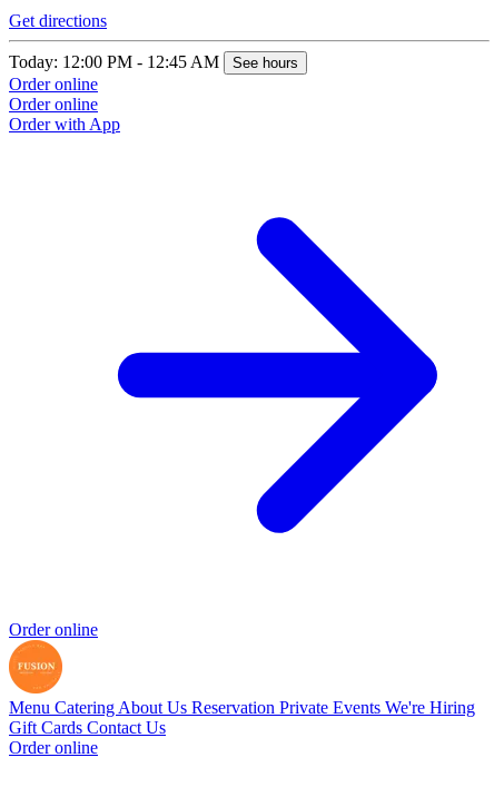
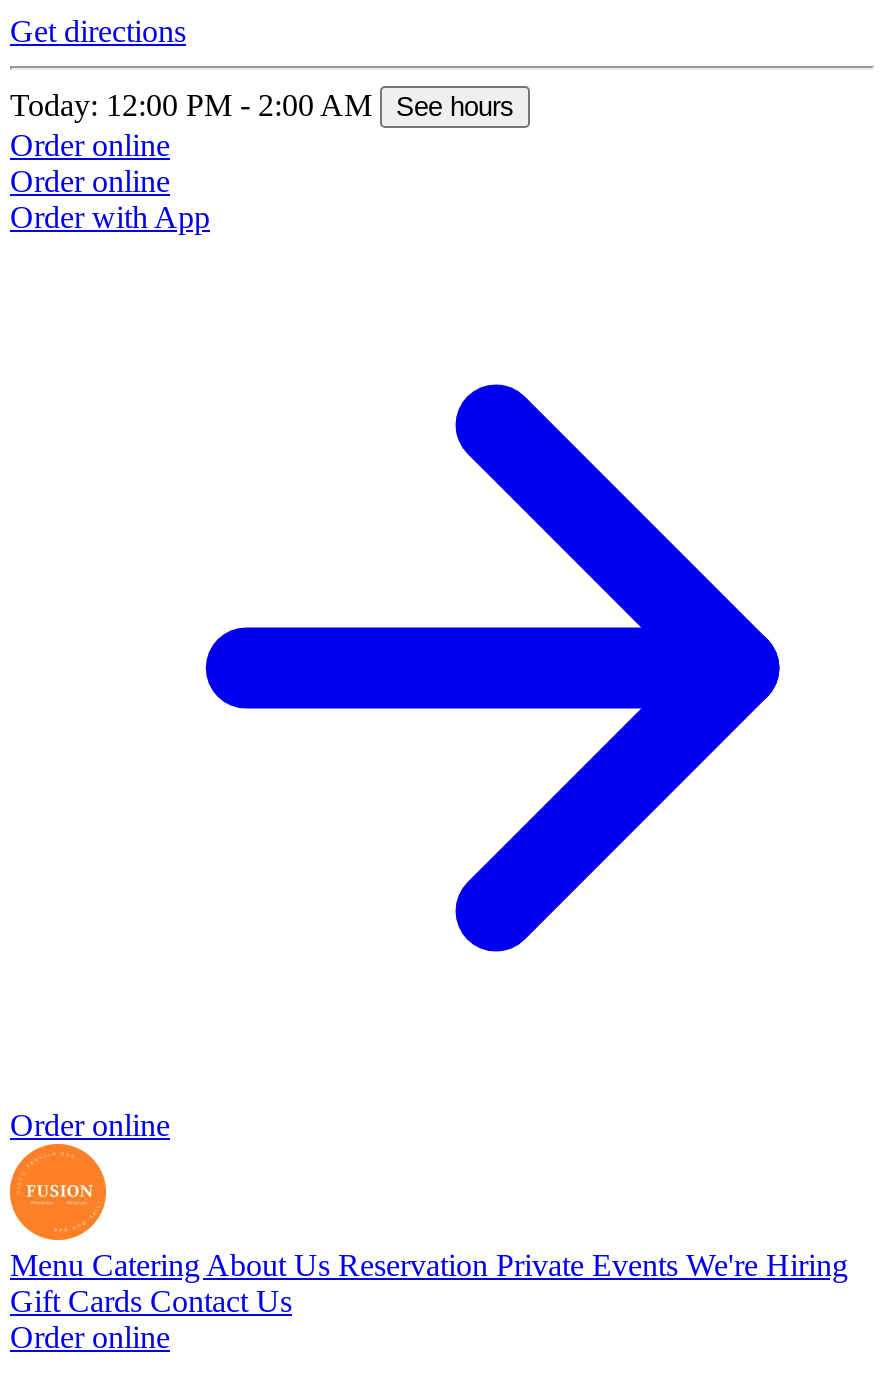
[9,52,298,71] Today: 12:00 PM - 12:45 AM See hours -> [10,88,514,122] Today: 12:00 PM - 2:00 AM See hours

